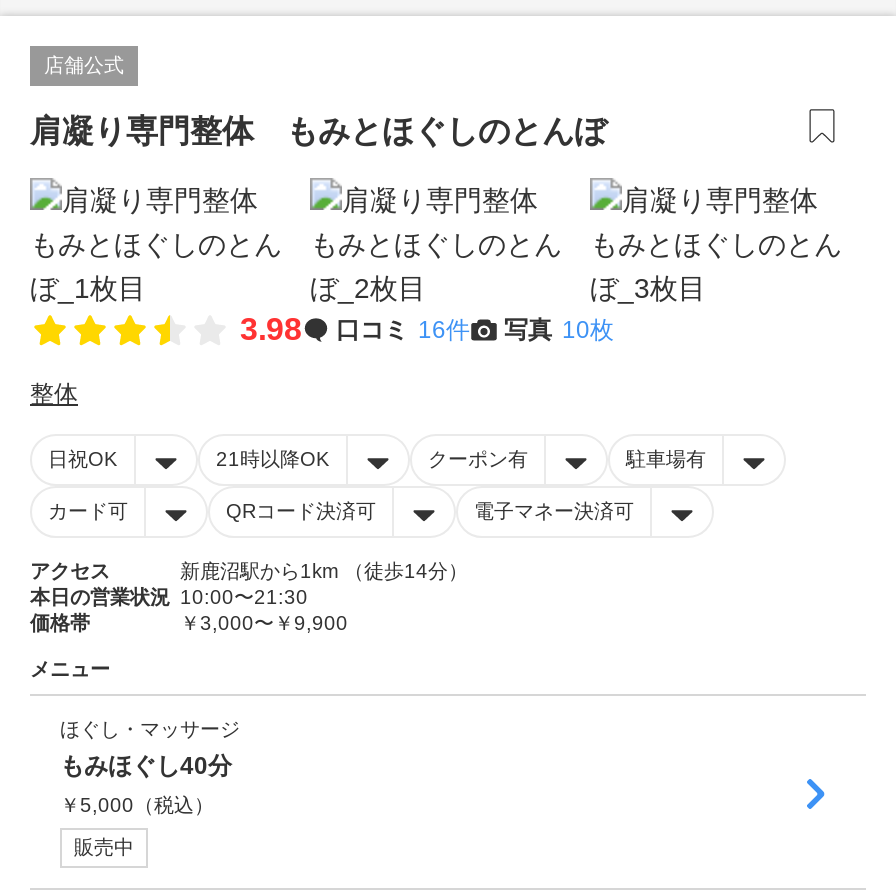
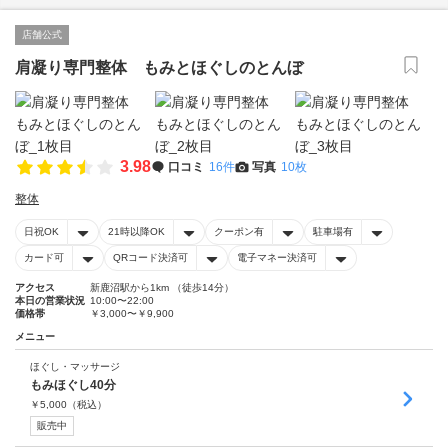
[30,586,308,608] 本日の営業状況 10:00〜21:30 -> [15,295,154,306] 本日の営業状況 10:00〜22:00

